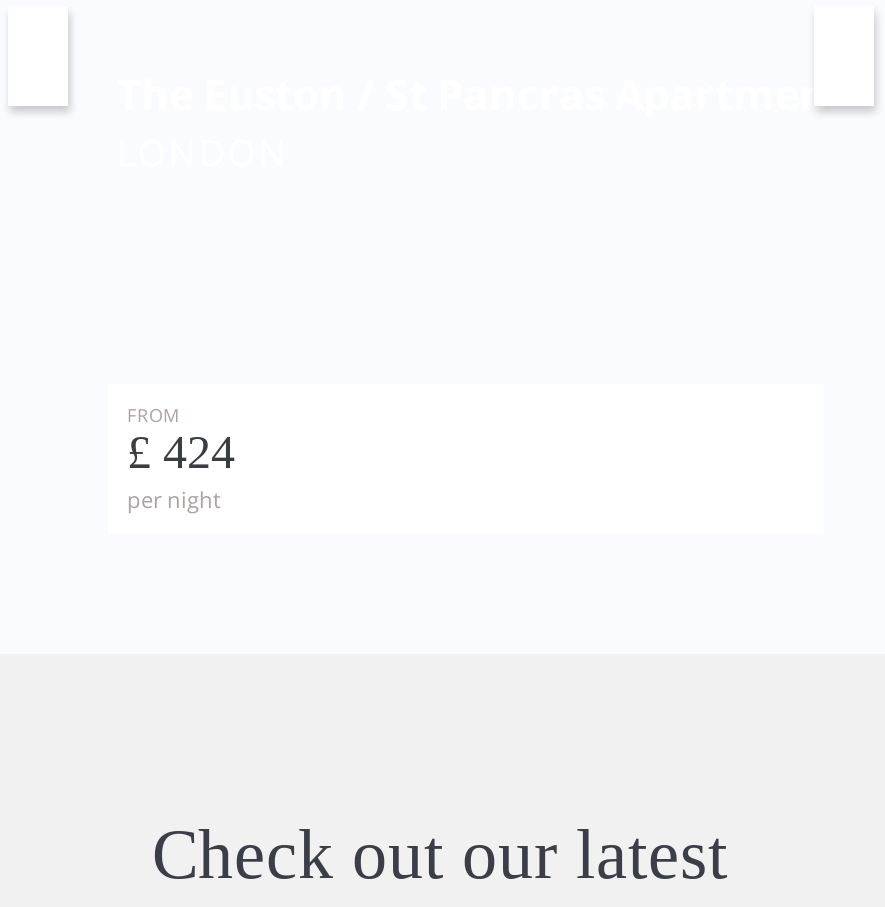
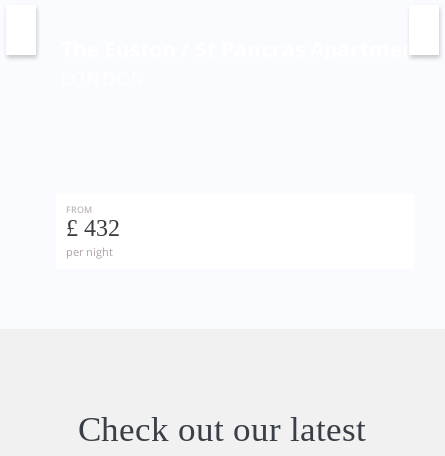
[127,426,235,478] £ 424 -> [65,215,119,241] £ 432

